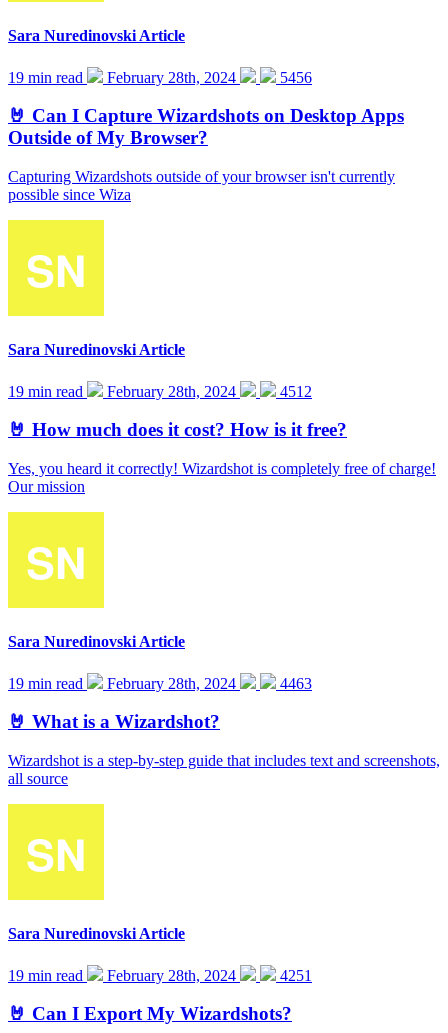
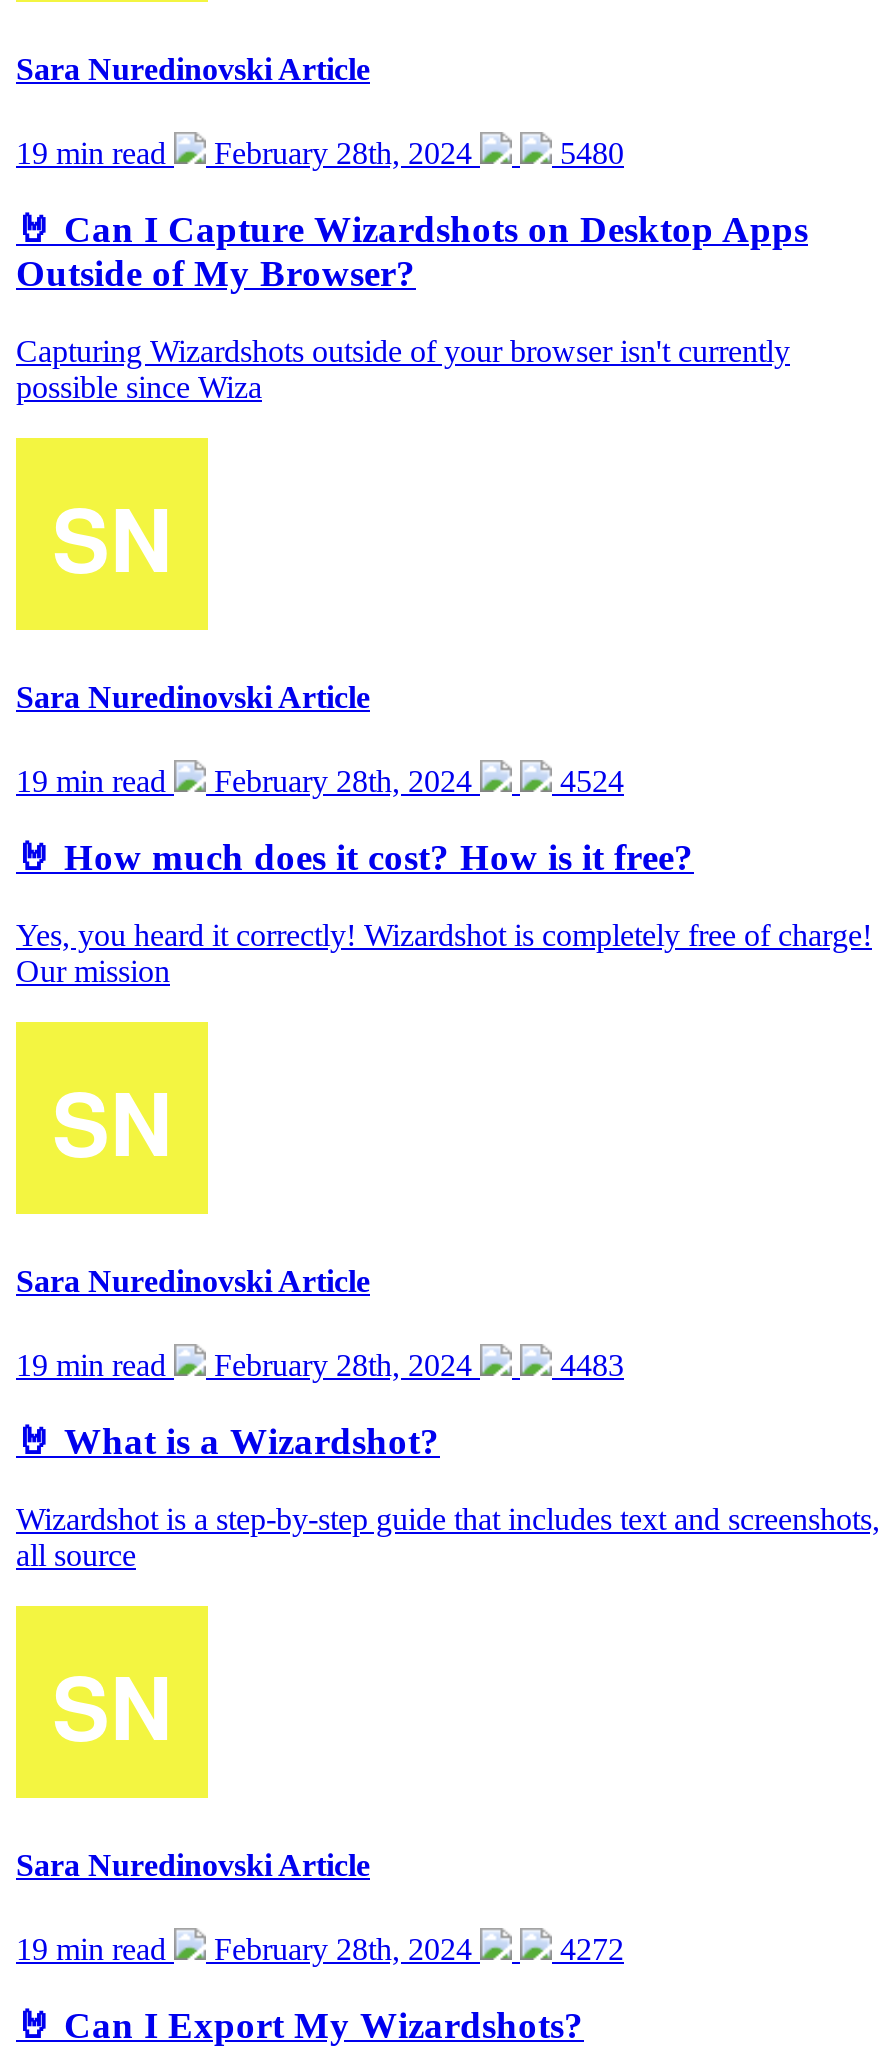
[280,69,312,86] 5456 -> [560,135,624,169] 5480
[280,383,312,400] 4512 -> [560,763,624,797] 4524
[280,674,312,691] 4463 -> [560,1347,624,1381] 4483
[280,966,312,983] 4251 -> [560,1931,624,1965] 4272

